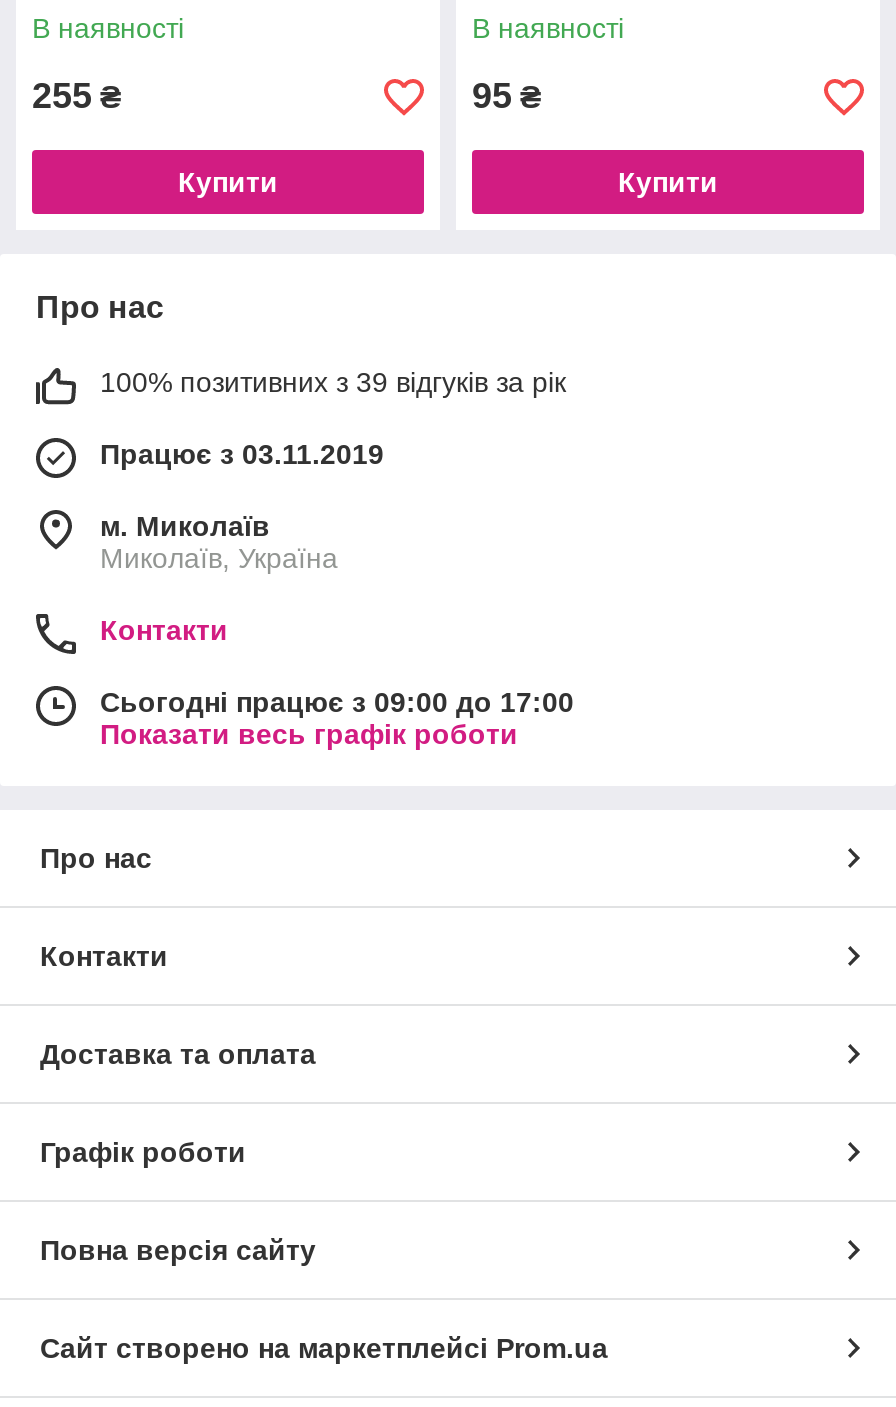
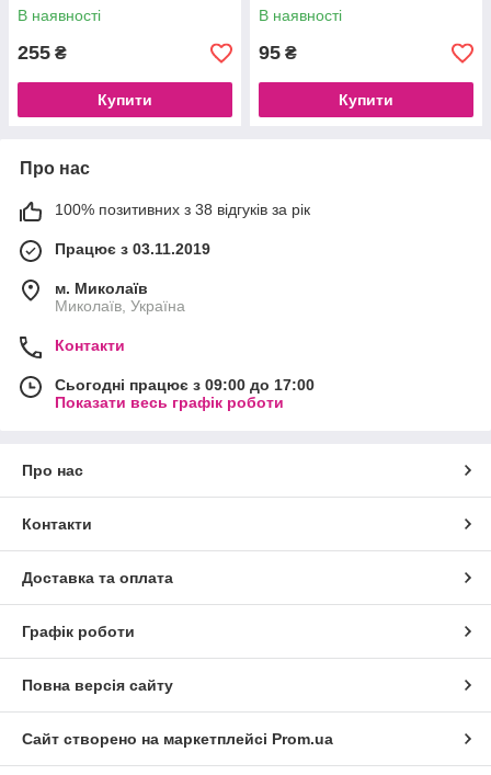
[100,366,566,398] 100% позитивних з 39 відгуків за рік -> [55,201,310,218] 100% позитивних з 38 відгуків за рік

